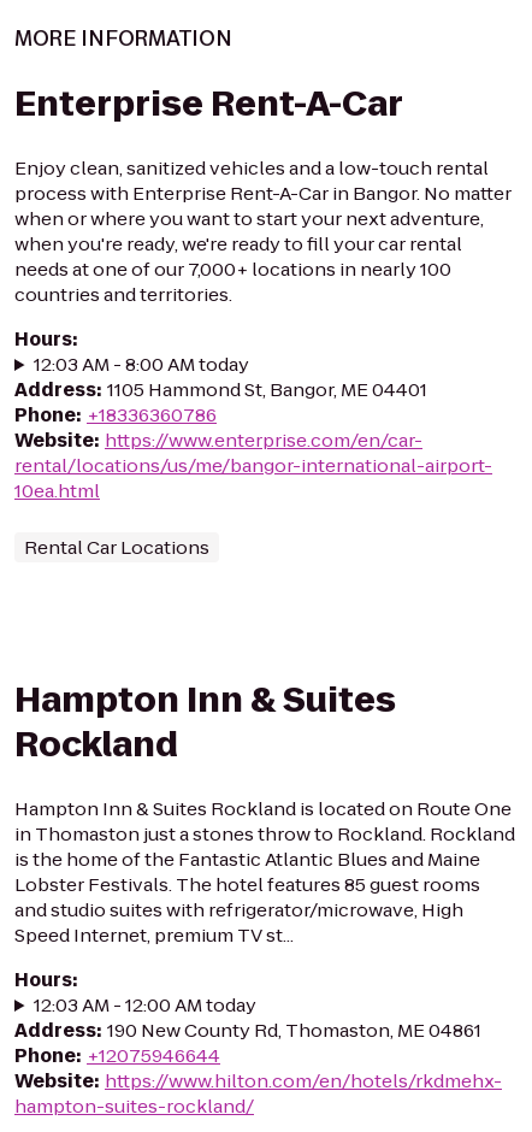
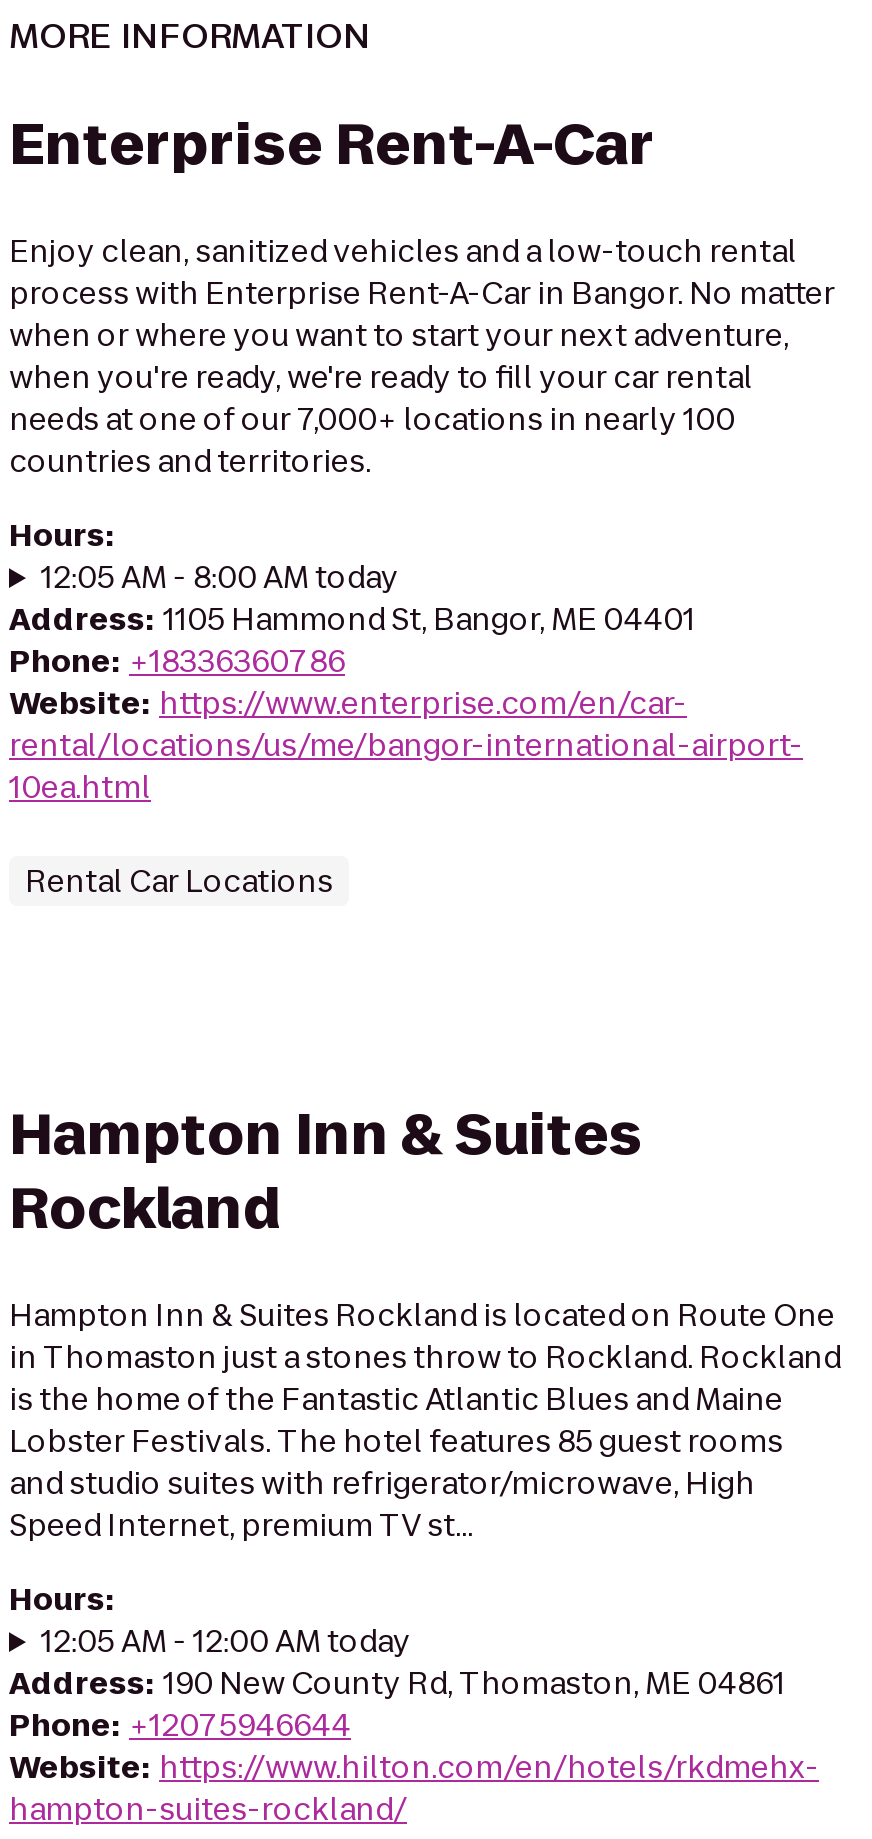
[34,352,249,377] 12:03 AM - 8:00 AM today -> [41,556,399,598] 12:05 AM - 8:00 AM today
[34,992,256,1018] 12:03 AM - 12:00 AM today -> [41,1620,411,1662] 12:05 AM - 12:00 AM today

